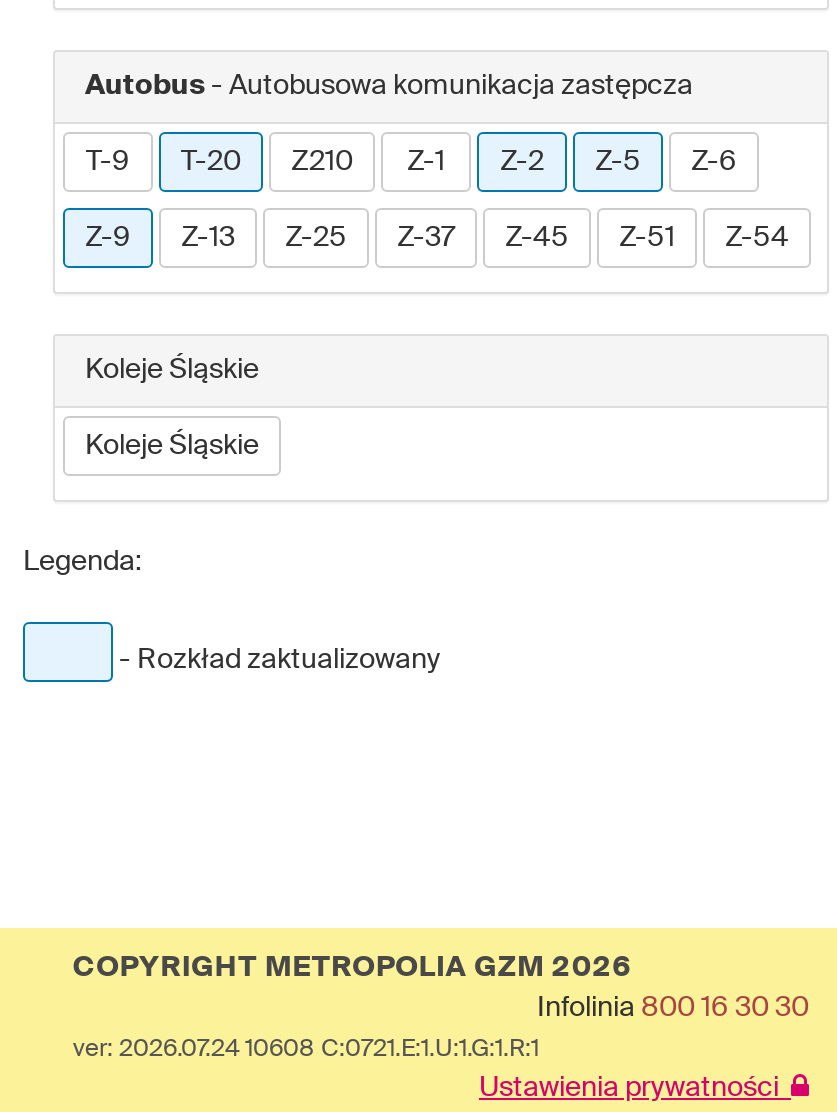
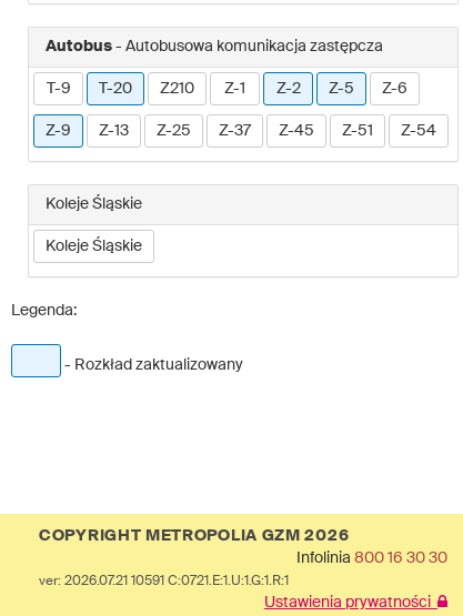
[73,1038,539,1062] ver: 2026.07.24 10608 C:0721.E:1.U:1.G:1.R:1 -> [39,575,289,588] ver: 2026.07.21 10591 C:0721.E:1.U:1.G:1.R:1

